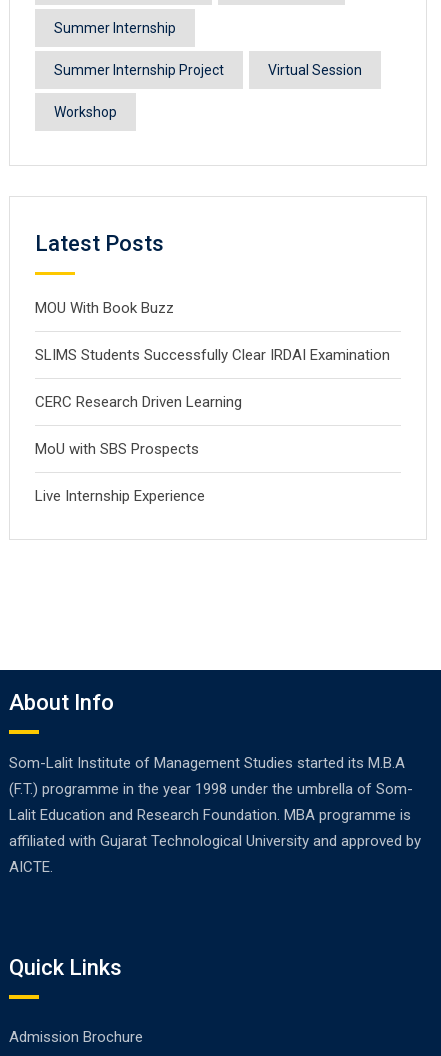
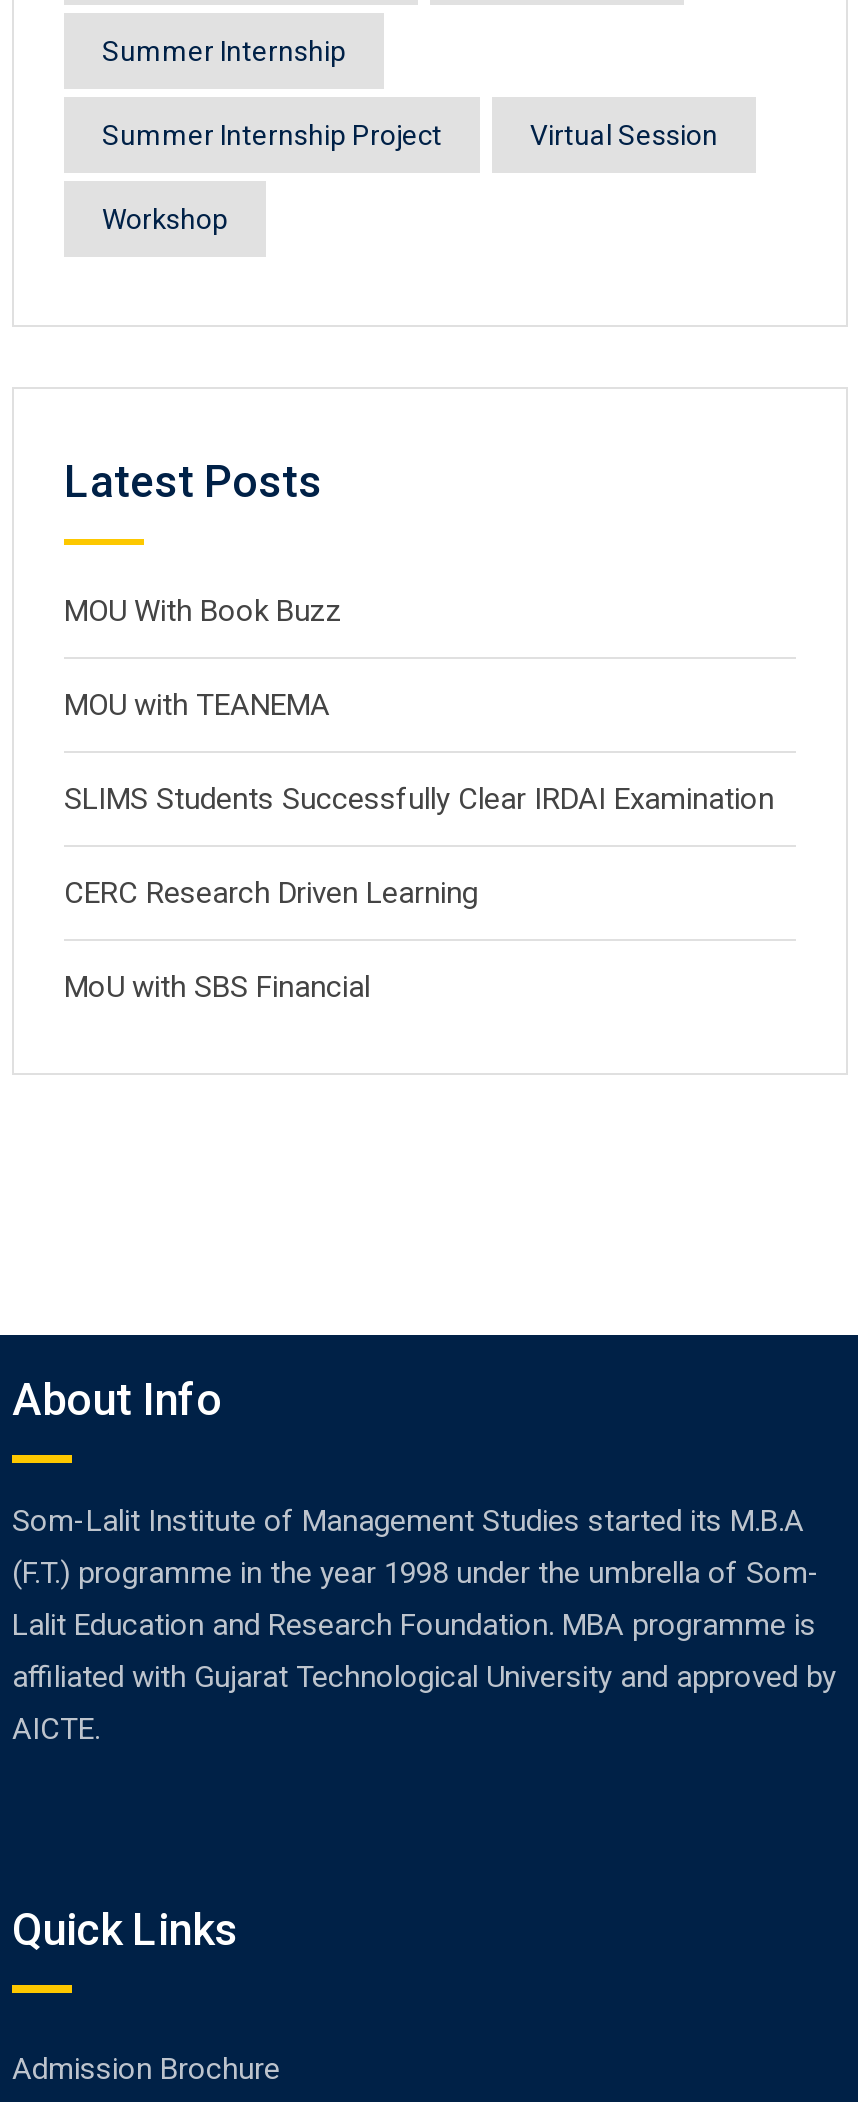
none -> [64,687,330,723] MOU with TEANEMA
moved [35,346,390,411] -> [64,781,774,911]: SLIMS Students Successfully Clear IRDAI Examination | CERC Research Driven Learning
[35,440,205,505] MoU with SBS Prospects | Live Internship Experience -> [64,969,370,1005] MoU with SBS Financial

